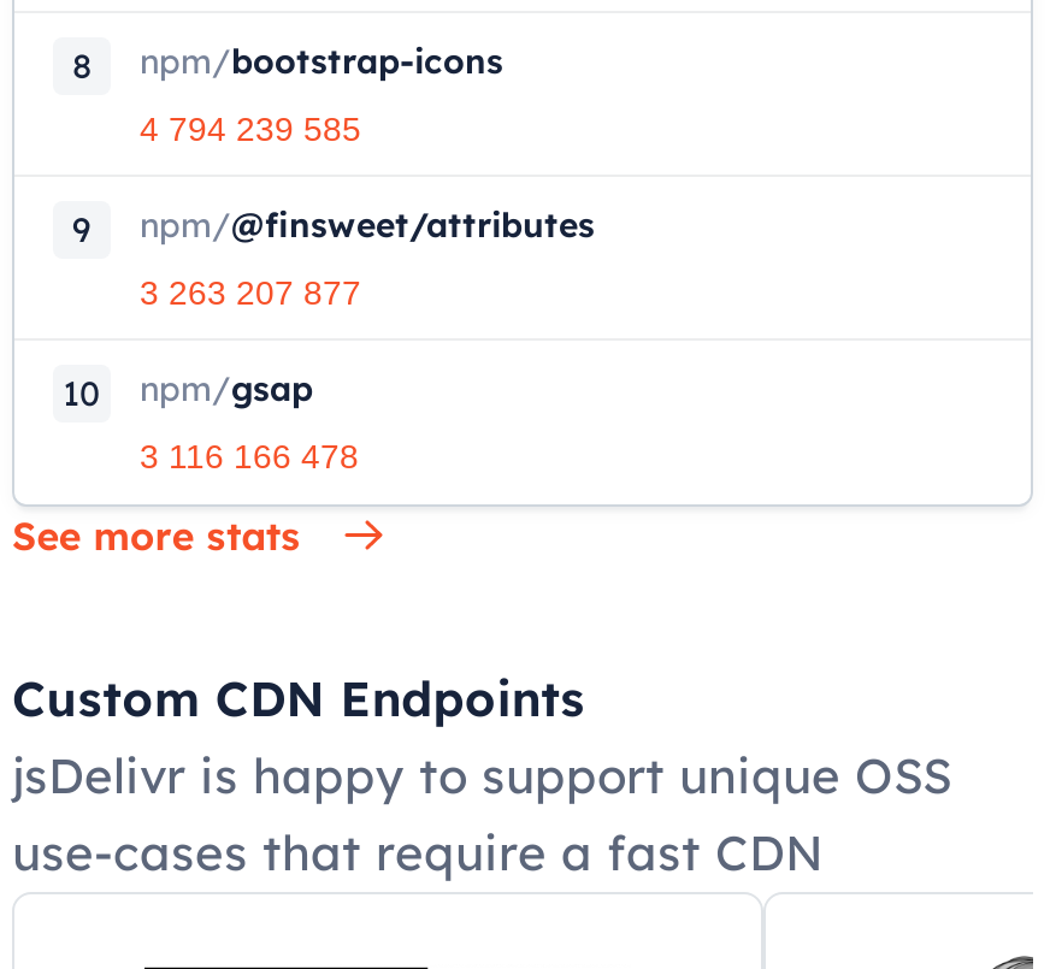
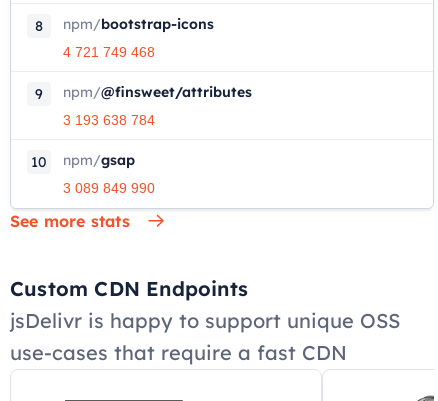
[140,110,361,148] 4 794 239 585 -> [63,44,155,60] 4 721 749 468
[140,273,361,312] 3 263 207 877 -> [63,112,155,128] 3 193 638 784
[140,437,359,475] 3 116 166 478 -> [63,180,155,196] 3 089 849 990

